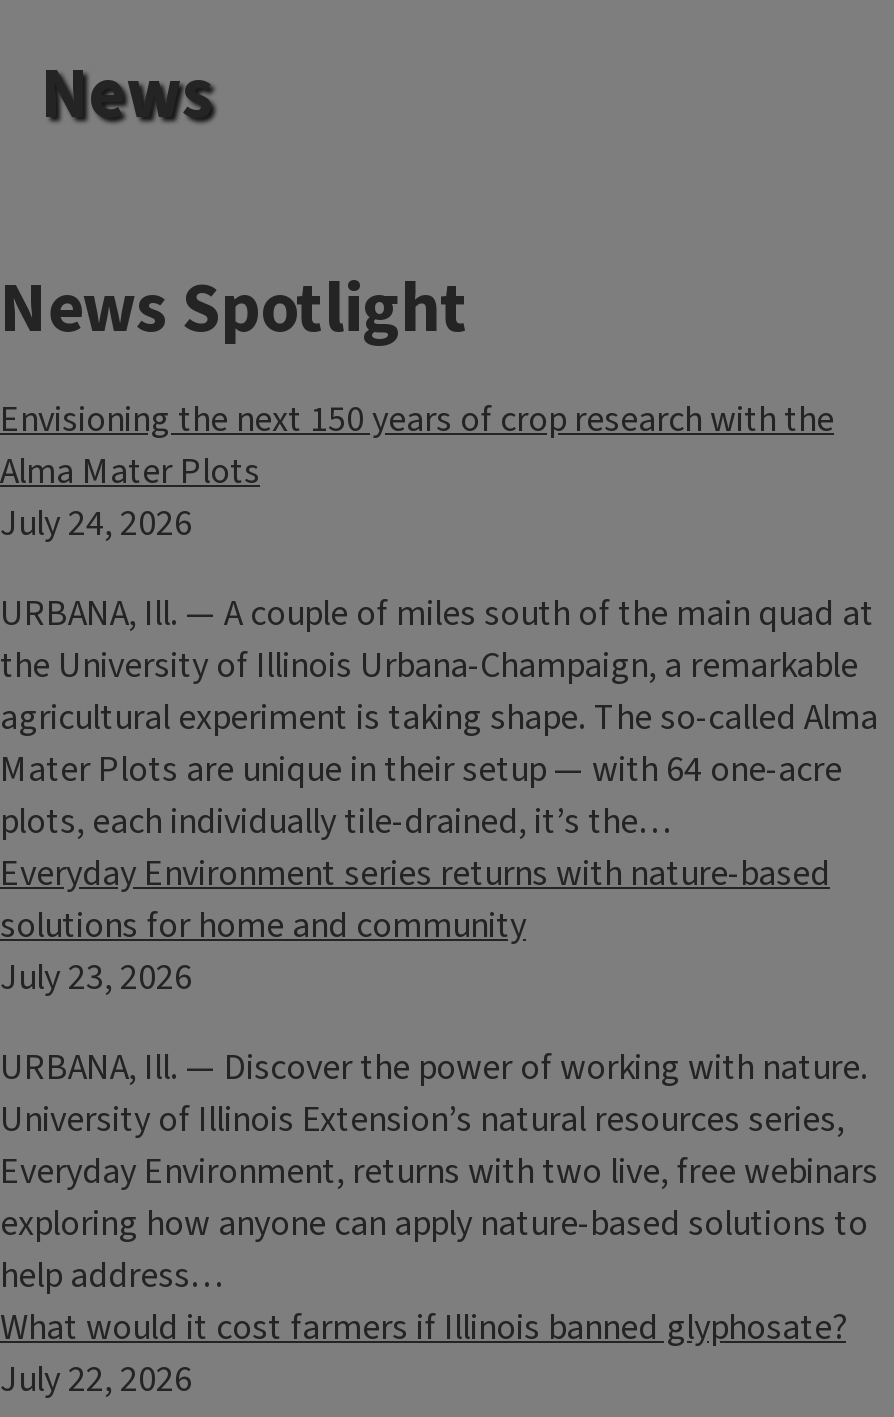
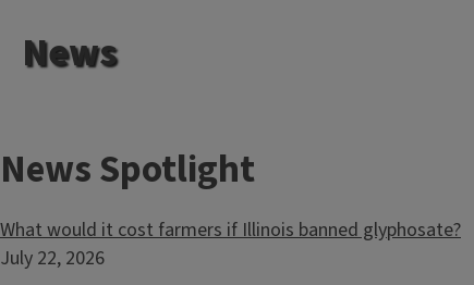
[0,395,878,1302] Envisioning the next 150 years of crop research with the | Alma Mater Plots | July 24, 2026 | URBANA, Ill. — A couple of miles south of the main quad at | the University of Illinois Urbana-Champaign, a remarkable | agricultural experiment is taking shape. The so-called Alma | Mater Plots are unique in their setup — with 64 one-acre | plots, each individually tile-drained, it’s the… | Everyday Environment series returns with nature-based | solutions for home and community | July 23, 2026 | URBANA, Ill. — Discover the power of working with nature. | University of Illinois Extension’s natural resources series, | Everyday Environment, returns with two live, free webinars | exploring how anyone can apply nature-based solutions to | help address… -> none

